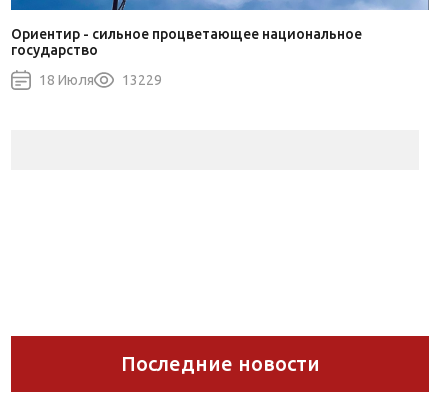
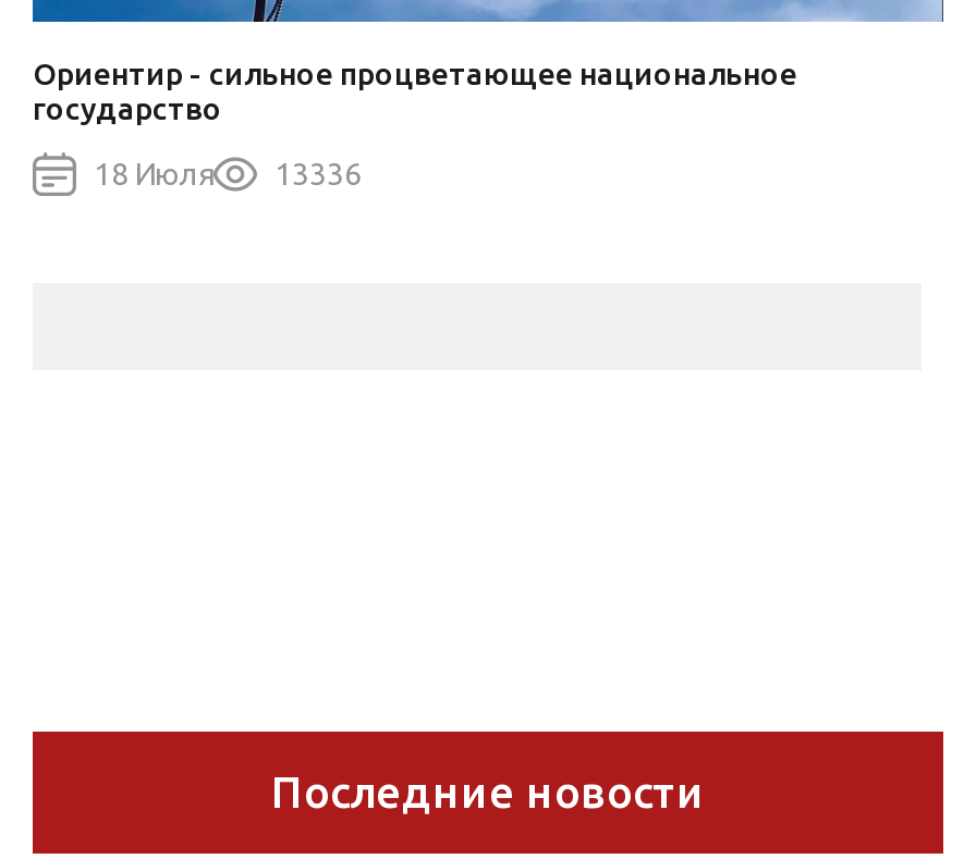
[39,72,162,88] 18 Июля 13229 -> [94,158,362,193] 18 Июля 13336

